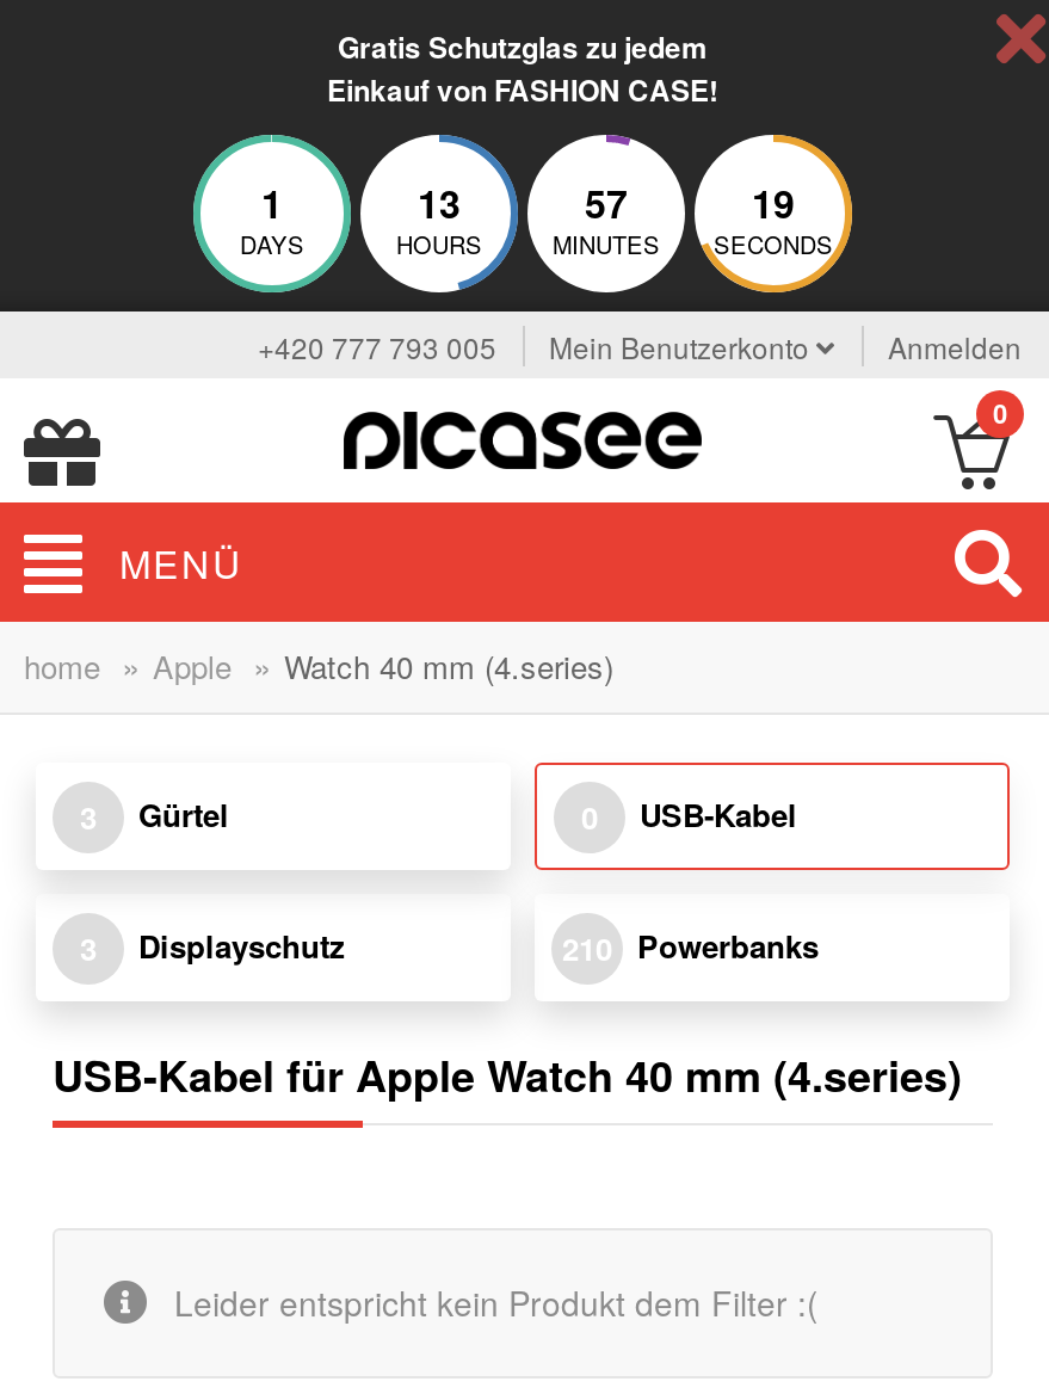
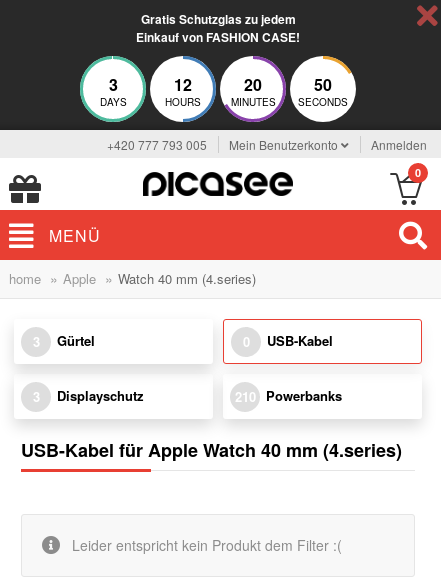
[261,175,283,230] 1 -> [108,73,117,96] 3
[418,175,461,230] 13 -> [174,73,192,96] 12
[585,175,628,230] 57 -> [244,73,262,96] 20
[752,175,795,230] 19 -> [314,73,332,96] 50

